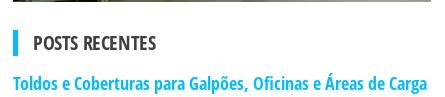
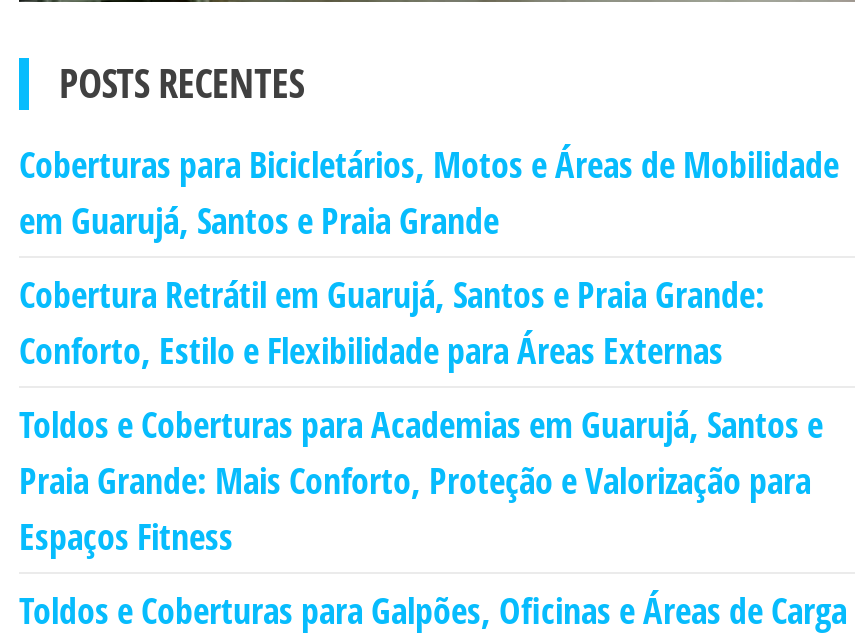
none -> [19,141,839,561] Coberturas para Bicicletários, Motos e Áreas de Mobilidade | em Guarujá, Santos e Praia Grande | Cobertura Retrátil em Guarujá, Santos e Praia Grande: | Conforto, Estilo e Flexibilidade para Áreas Externas | Toldos e Coberturas para Academias em Guarujá, Santos e | Praia Grande: Mais Conforto, Proteção e Valorização para | Espaços Fitness

